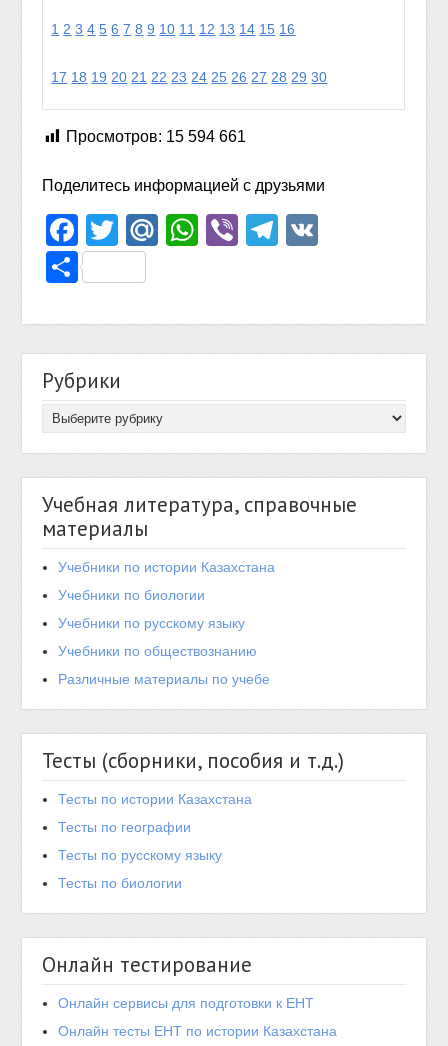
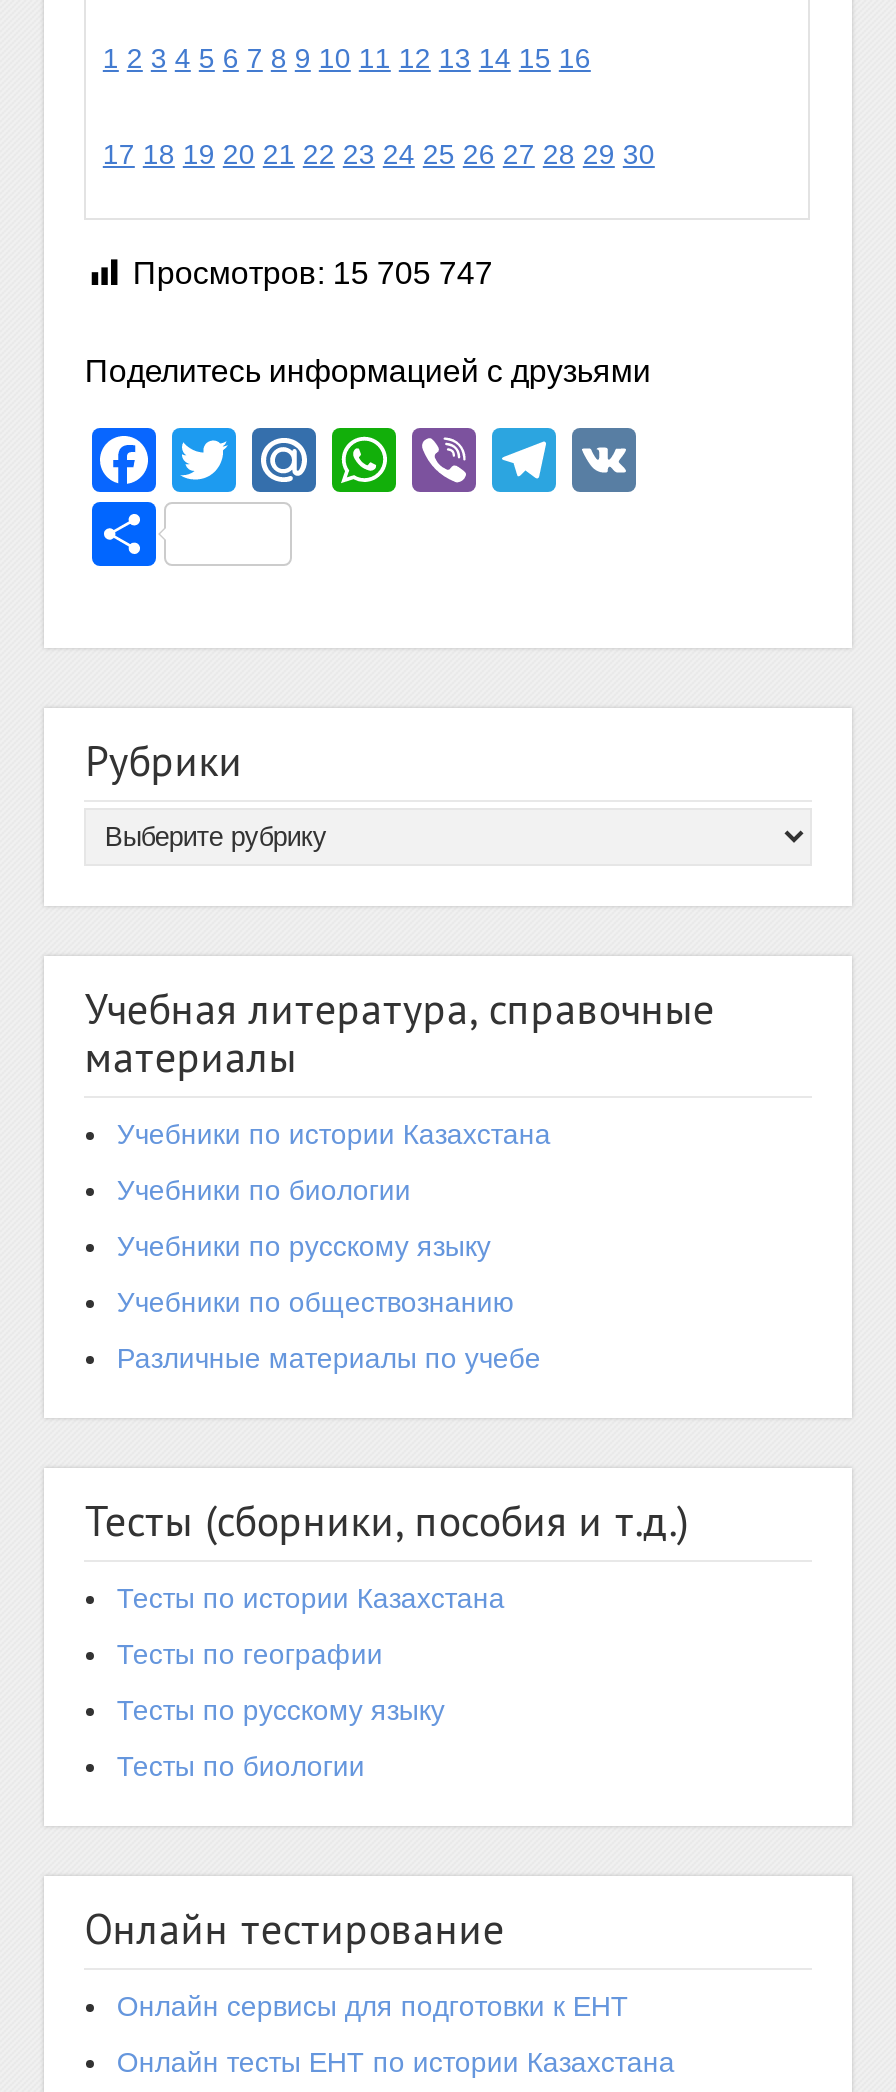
[66,128,246,145] Просмотров: 15 594 661 -> [133,256,493,290] Просмотров: 15 705 747

